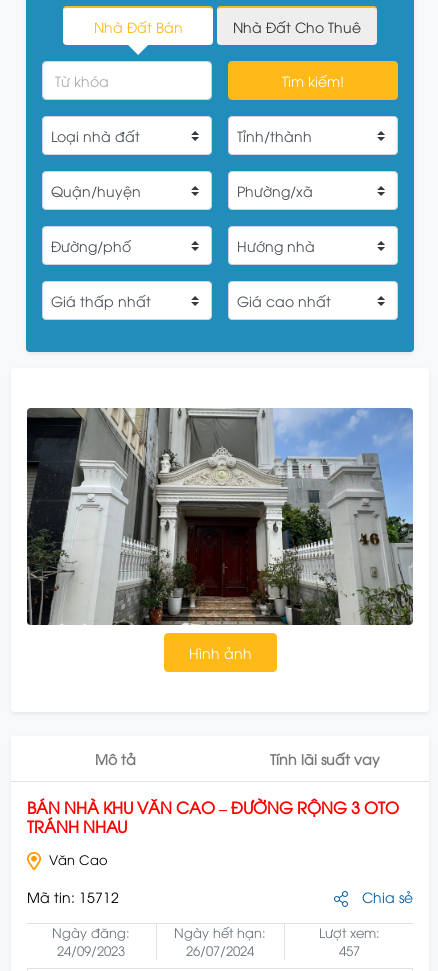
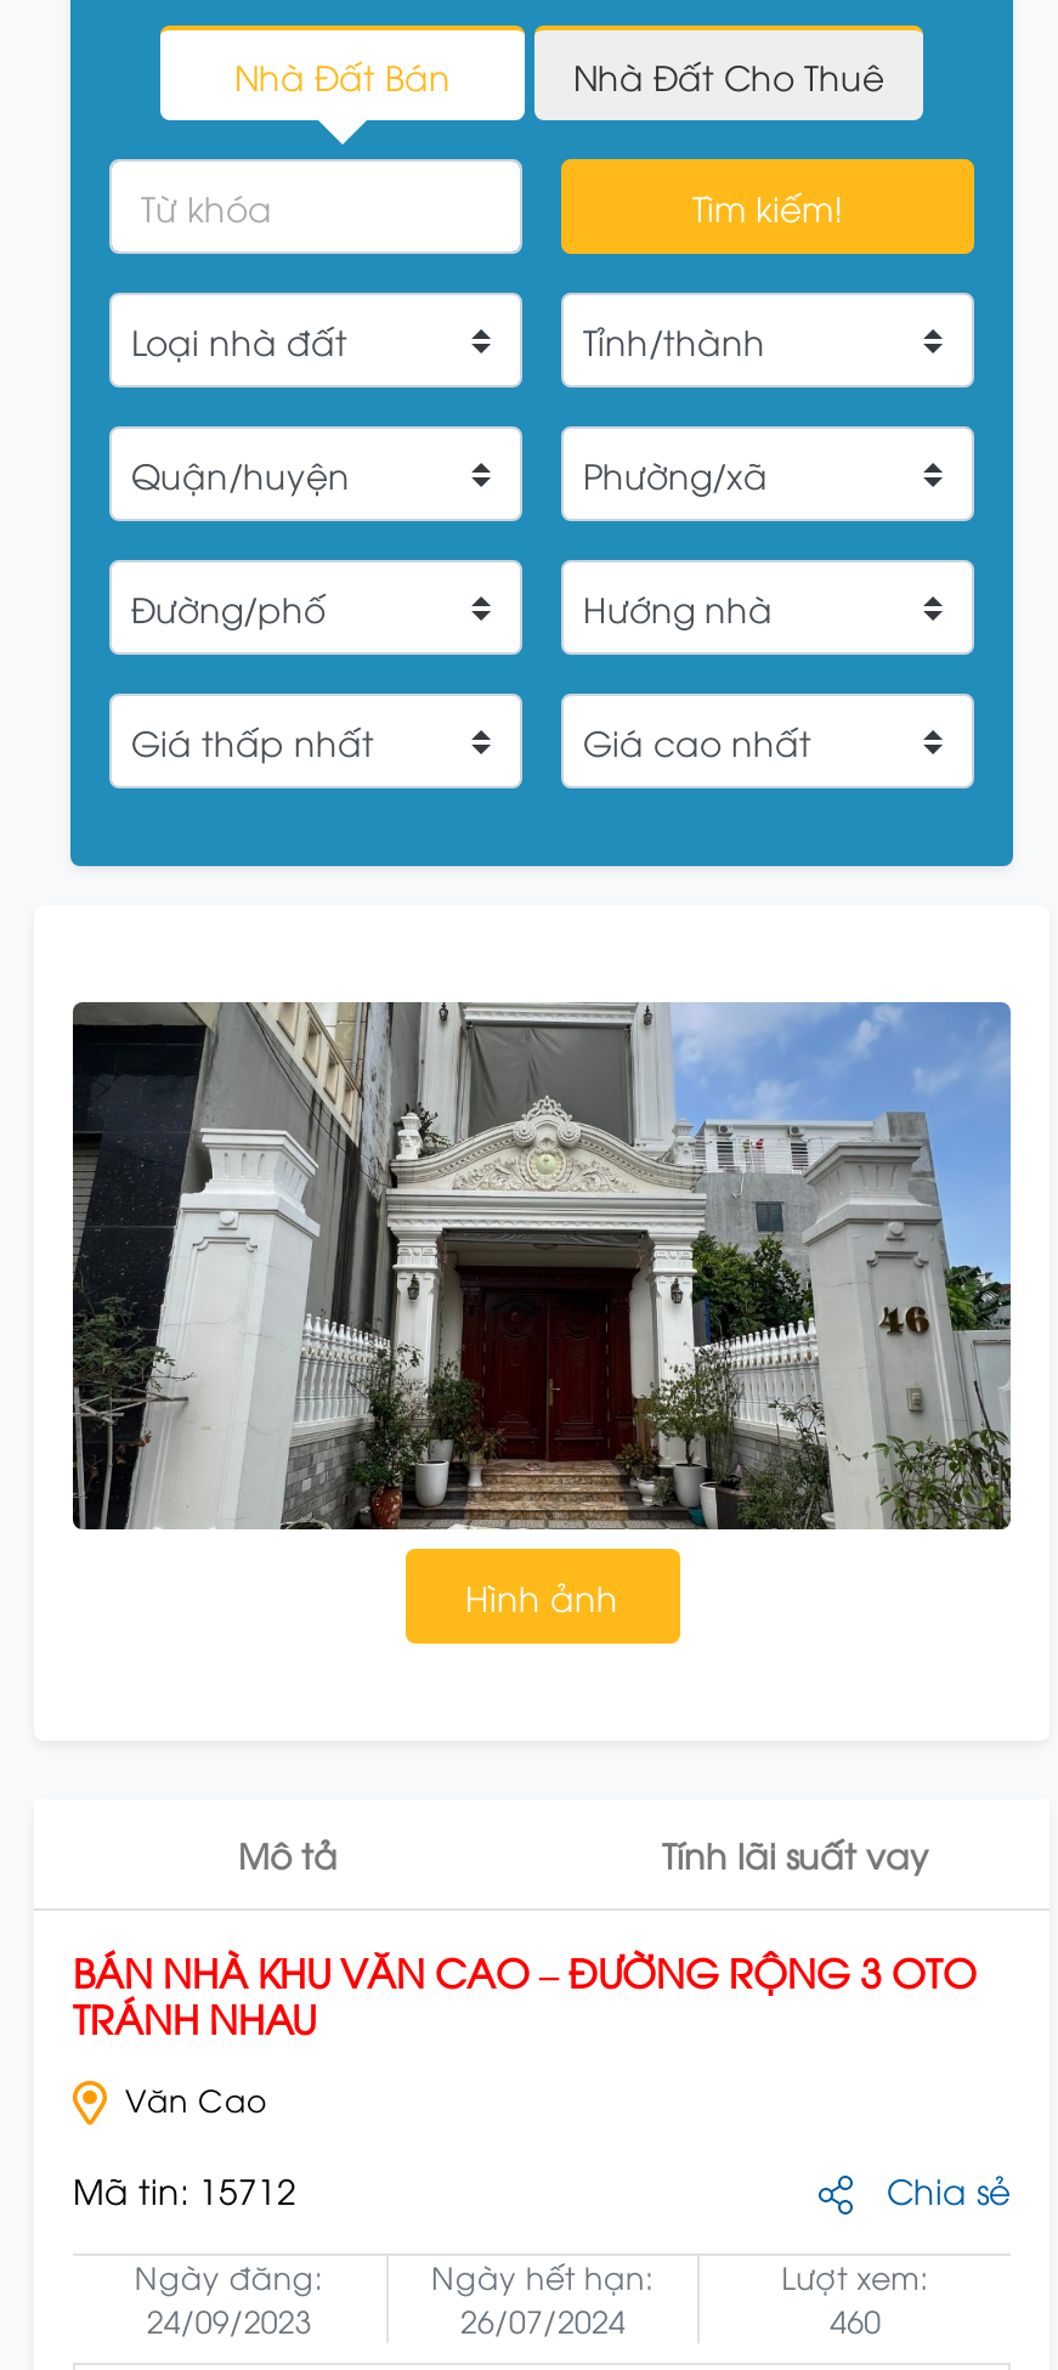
[339,942,360,959] 457 -> [830,2299,881,2340] 460

